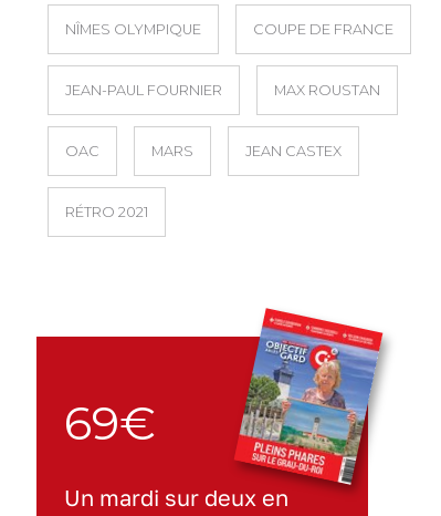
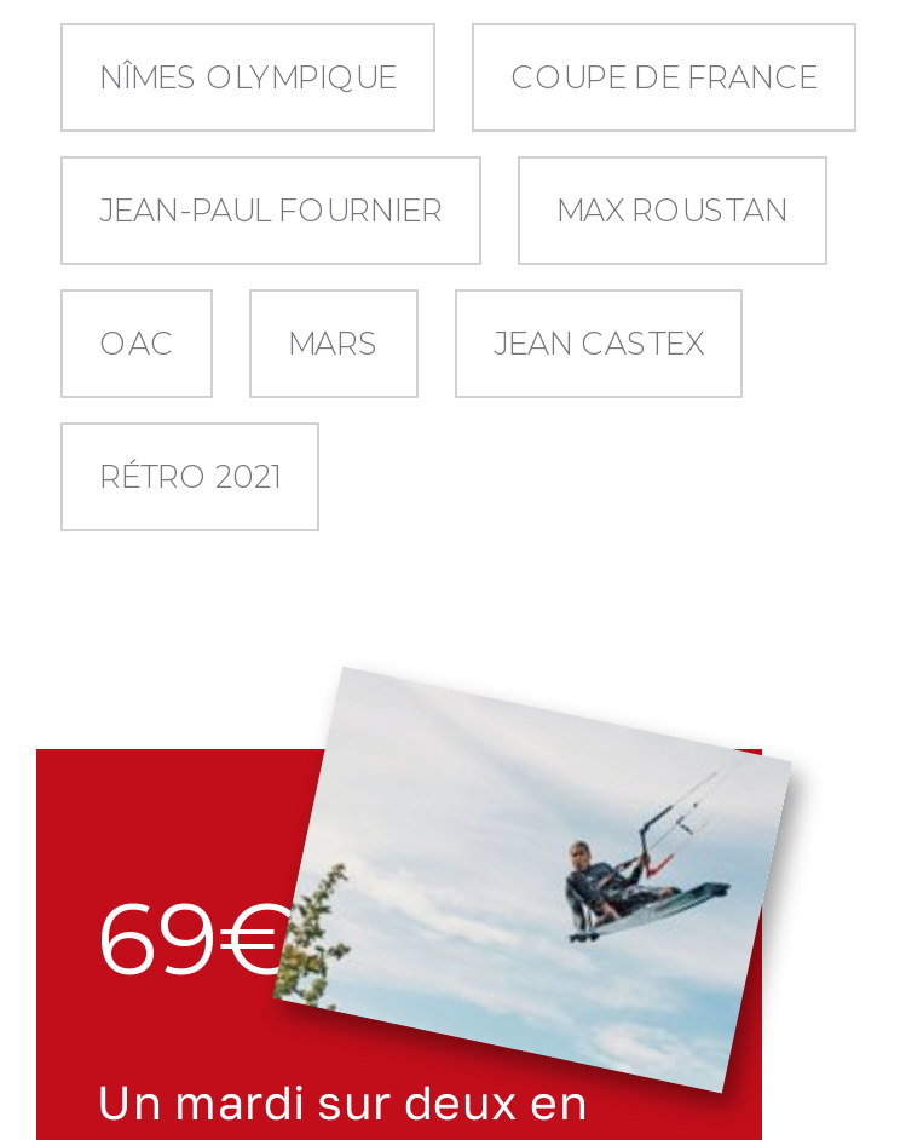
[151,302,386,498] [image] -> [285,669,798,1105] [image]

